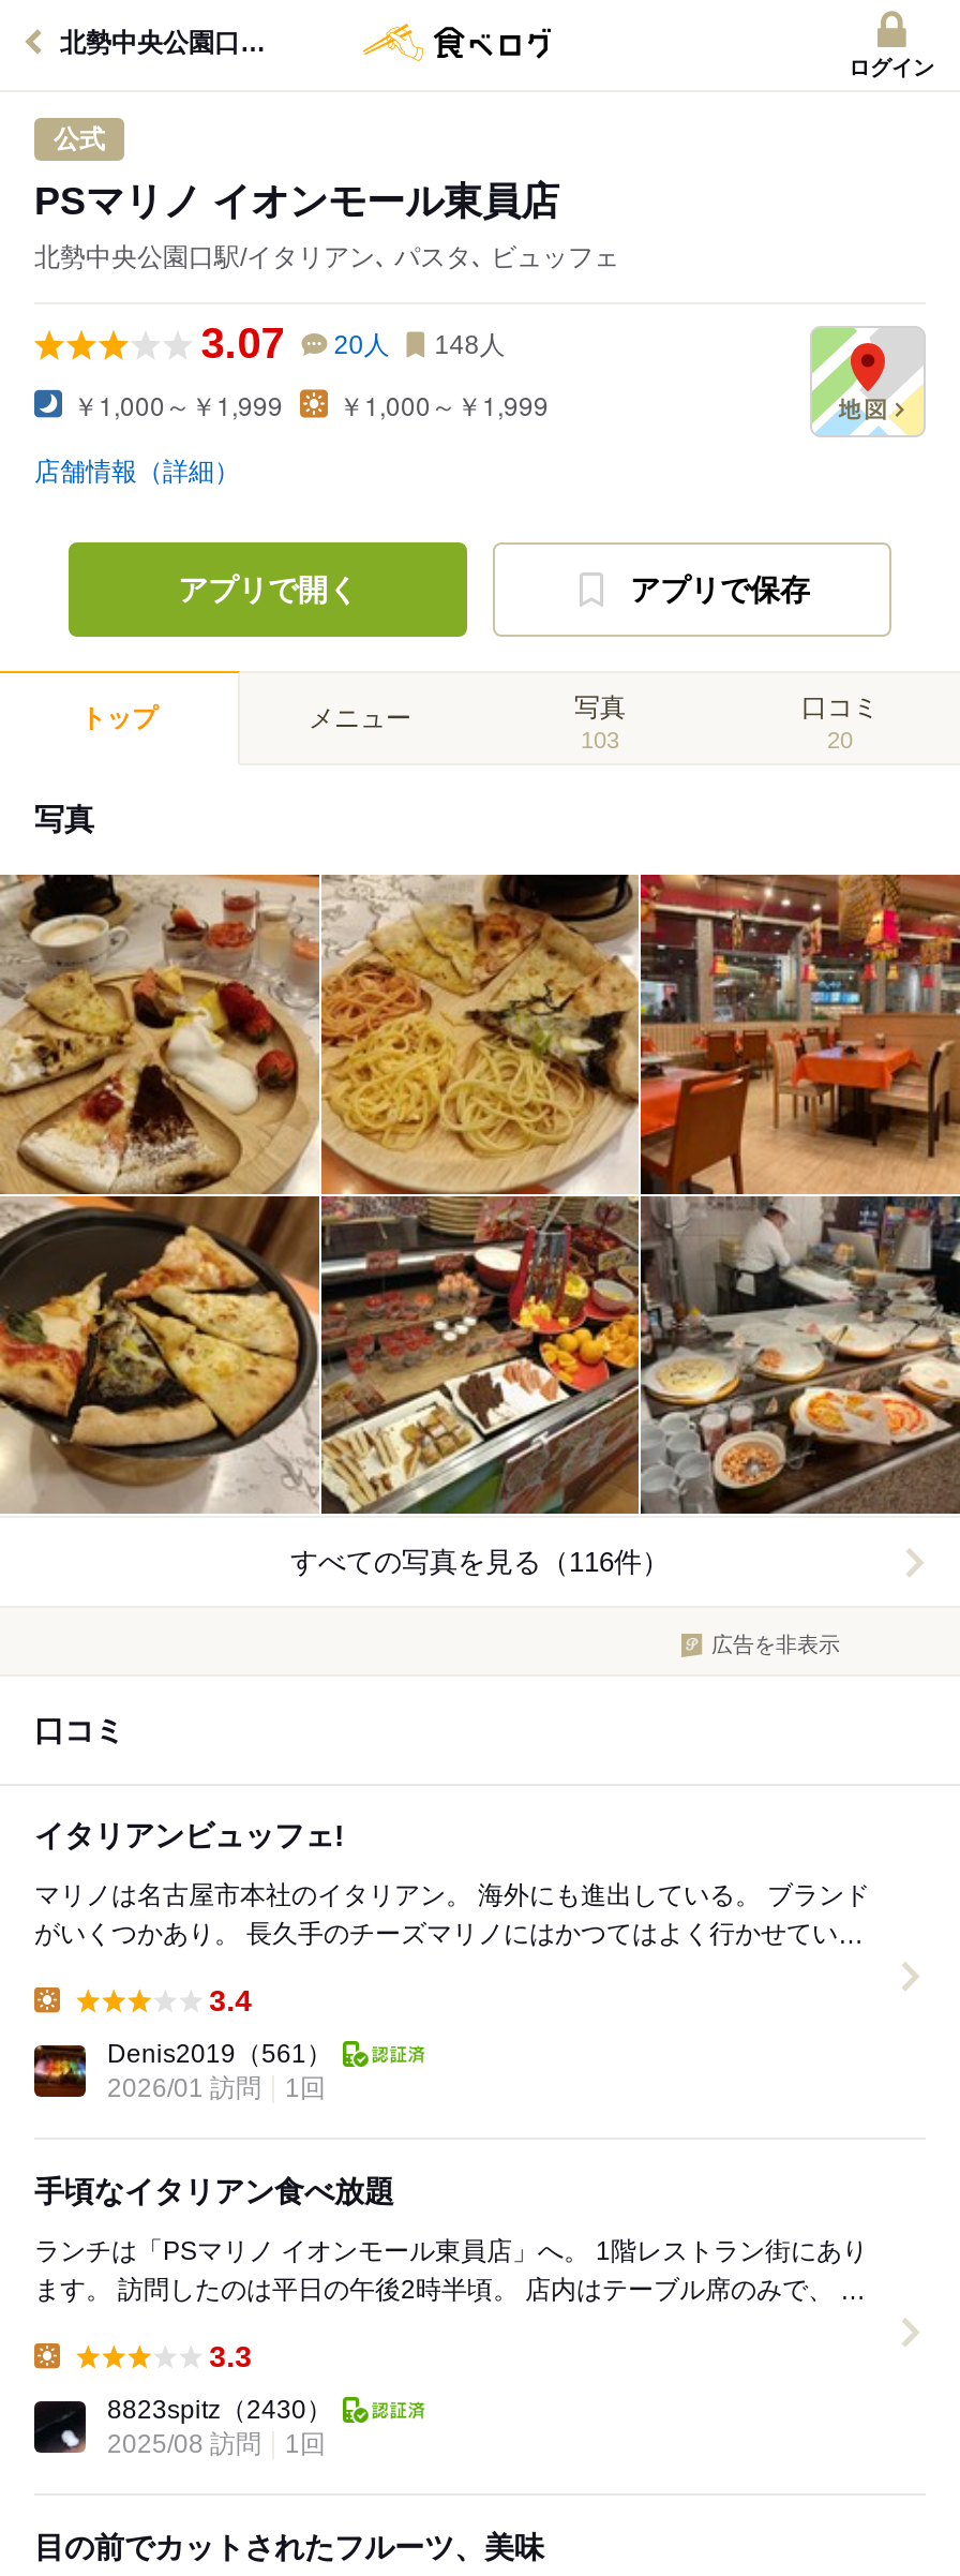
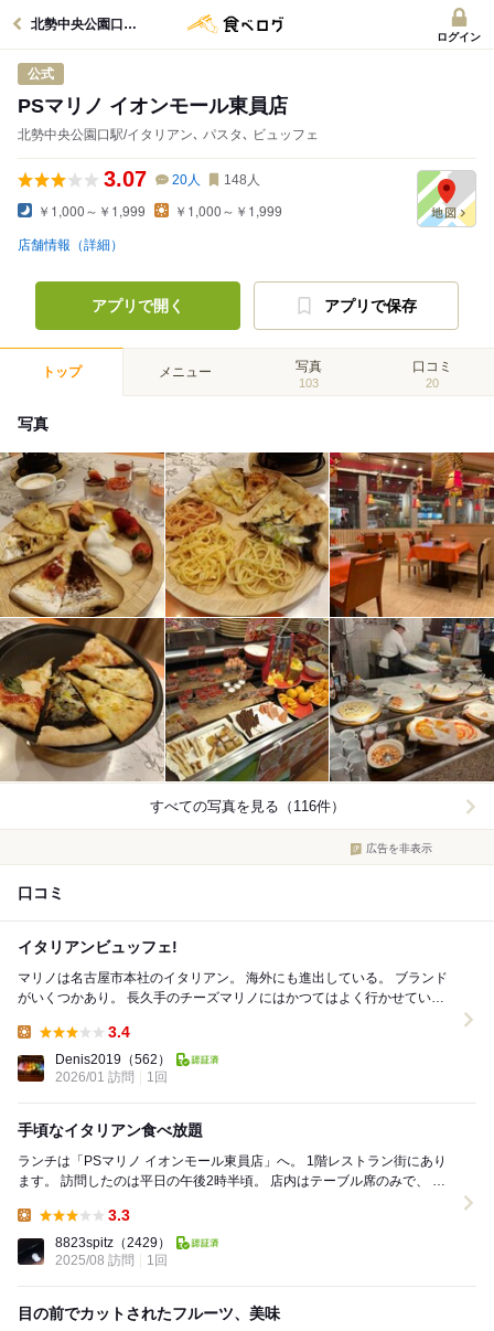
[107,2040,332,2070] Denis2019（561） -> [55,1052,171,1068] Denis2019（562）
[107,2395,332,2425] 8823spitz（2430） -> [55,1235,171,1251] 8823spitz（2429）

